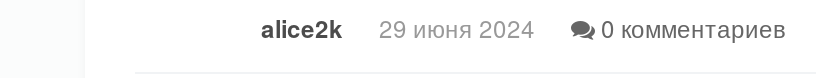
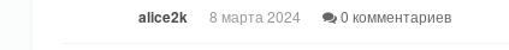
[261,10,785,46] alice2k 29 июня 2024 0 комментариев -> [138,6,451,27] alice2k 8 марта 2024 0 комментариев

